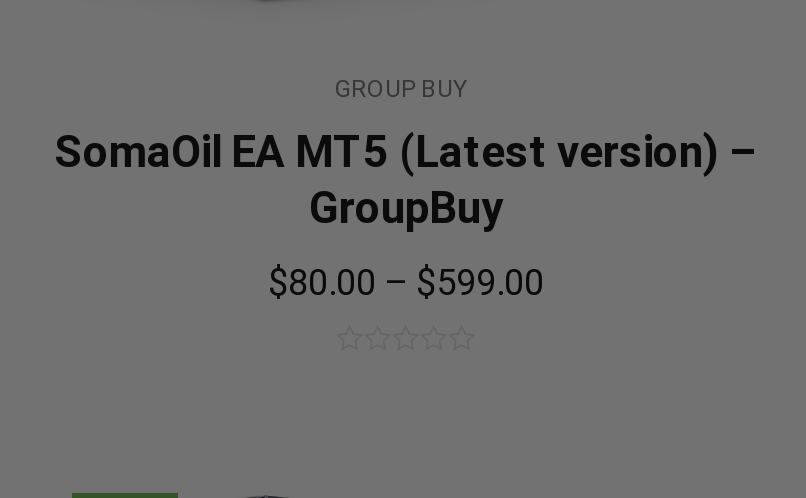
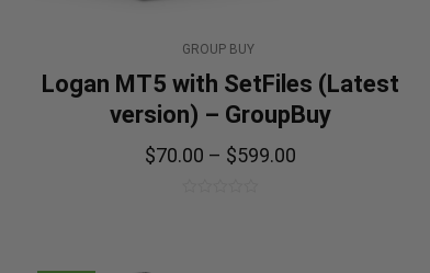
[55,127,757,233] SomaOil EA MT5 (Latest version) – | GroupBuy -> [42,70,399,128] Logan MT5 with SetFiles (Latest | version) – GroupBuy
[268,261,544,303] $80.00 – $599.00 -> [145,143,296,166] $70.00 – $599.00

